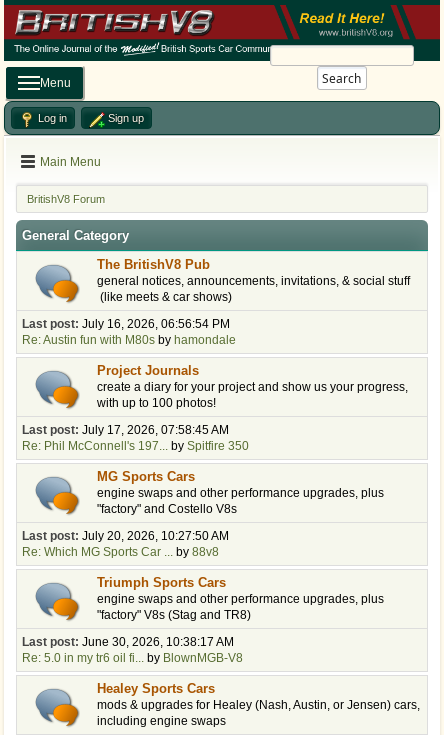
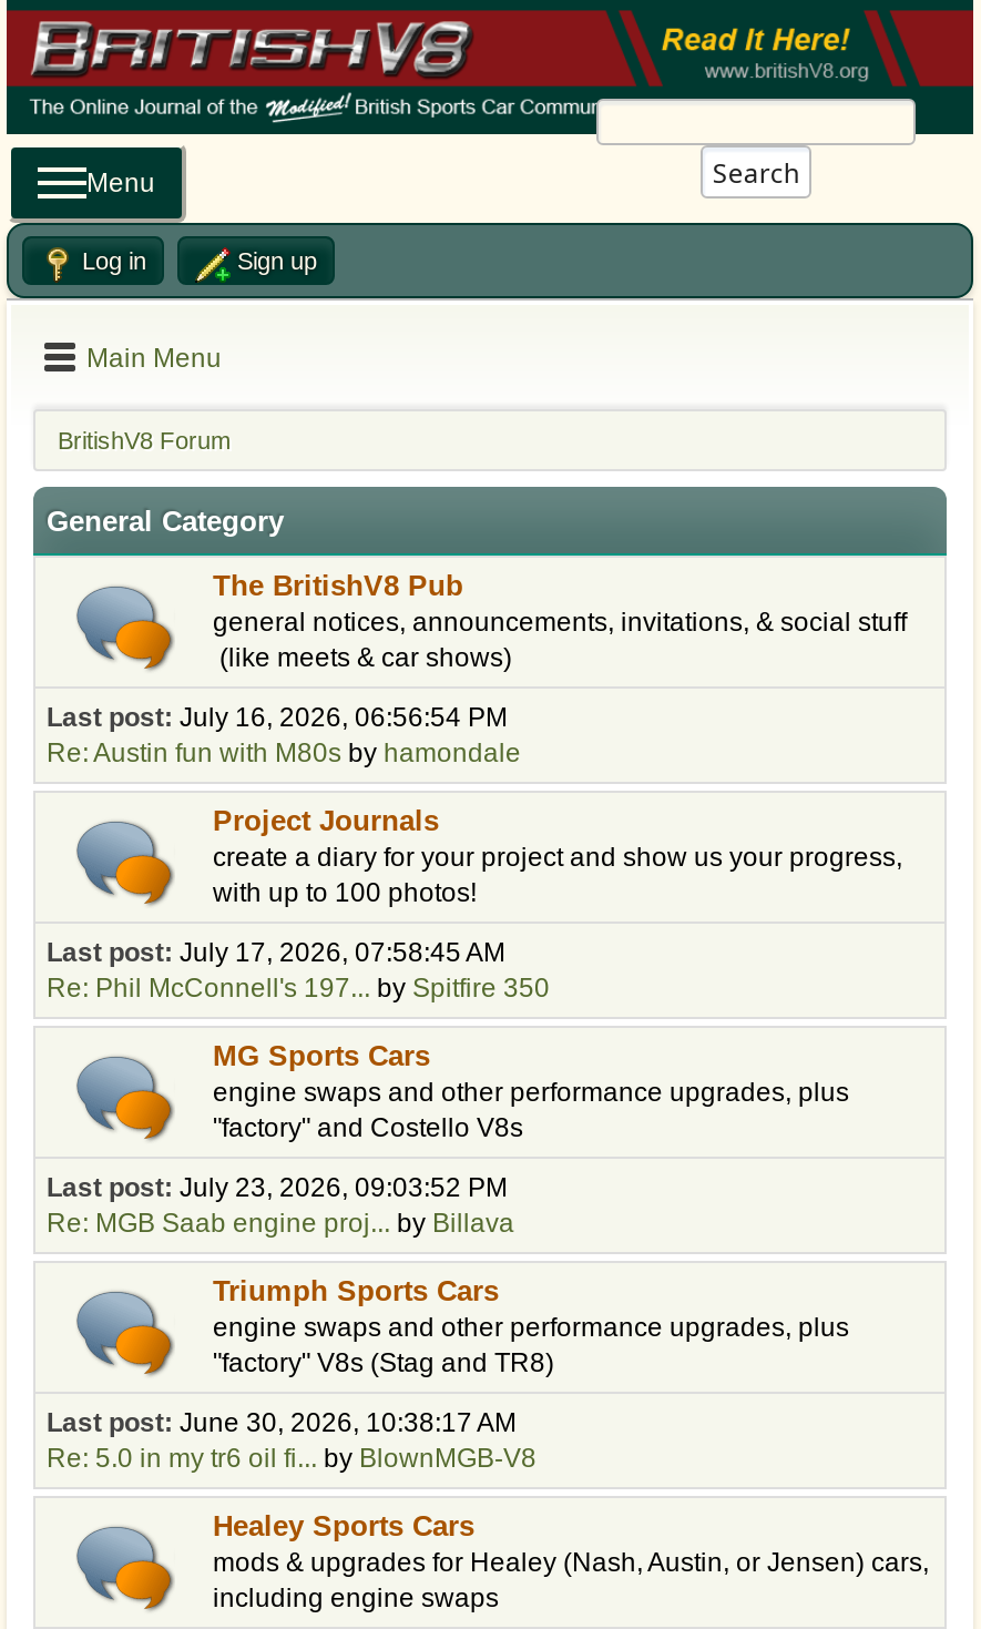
[22,529,229,559] Last post: July 20, 2026, 10:27:50 AM | Re: Which MG Sports Car ... by 88v8 -> [47,1173,514,1240] Last post: July 23, 2026, 09:03:52 PM | Re: MGB Saab engine proj... by Billava

